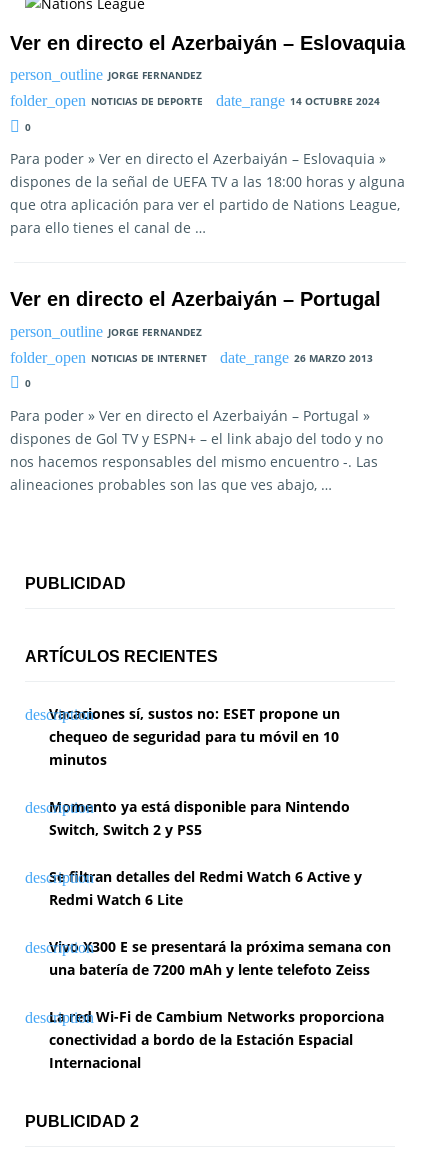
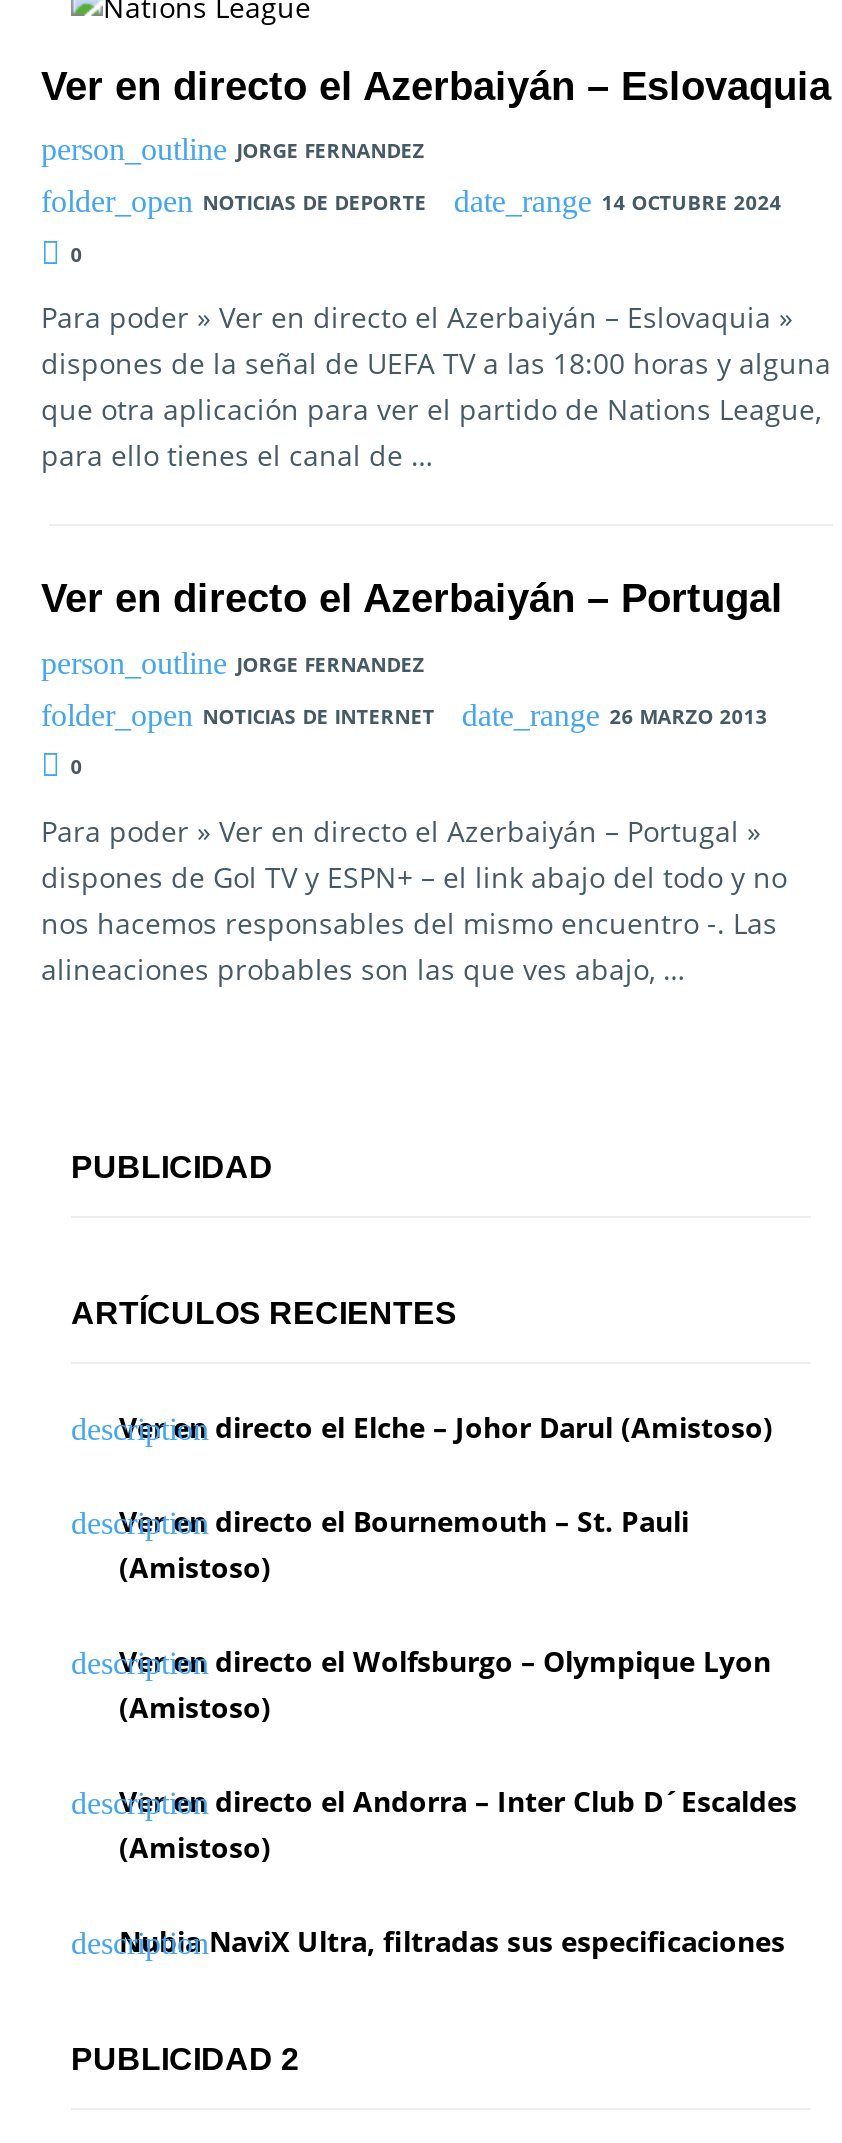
[49,704,340,769] Vacaciones sí, sustos no: ESET propone un | chequeo de seguridad para tu móvil en 10 | minutos -> [119,1408,773,1446] Ver en directo el Elche – Johor Darul (Amistoso)
[49,797,350,839] Momento ya está disponible para Nintendo | Switch, Switch 2 y PS5 -> [119,1502,689,1586] Ver en directo el Bournemouth – St. Pauli | (Amistoso)
[49,867,362,909] Se filtran detalles del Redmi Watch 6 Active y | Redmi Watch 6 Lite -> [119,1642,771,1726] Ver en directo el Wolfsburgo – Olympique Lyon | (Amistoso)
[49,937,391,979] Vivo X300 E se presentará la próxima semana con | una batería de 7200 mAh y lente telefoto Zeiss -> [119,1782,797,1866] Ver en directo el Andorra – Inter Club D´Escaldes | (Amistoso)
[49,1007,384,1072] La red Wi-Fi de Cambium Networks proporciona | conectividad a bordo de la Estación Espacial | Internacional -> [119,1922,785,1960] Nubia NaviX Ultra, filtradas sus especificaciones

